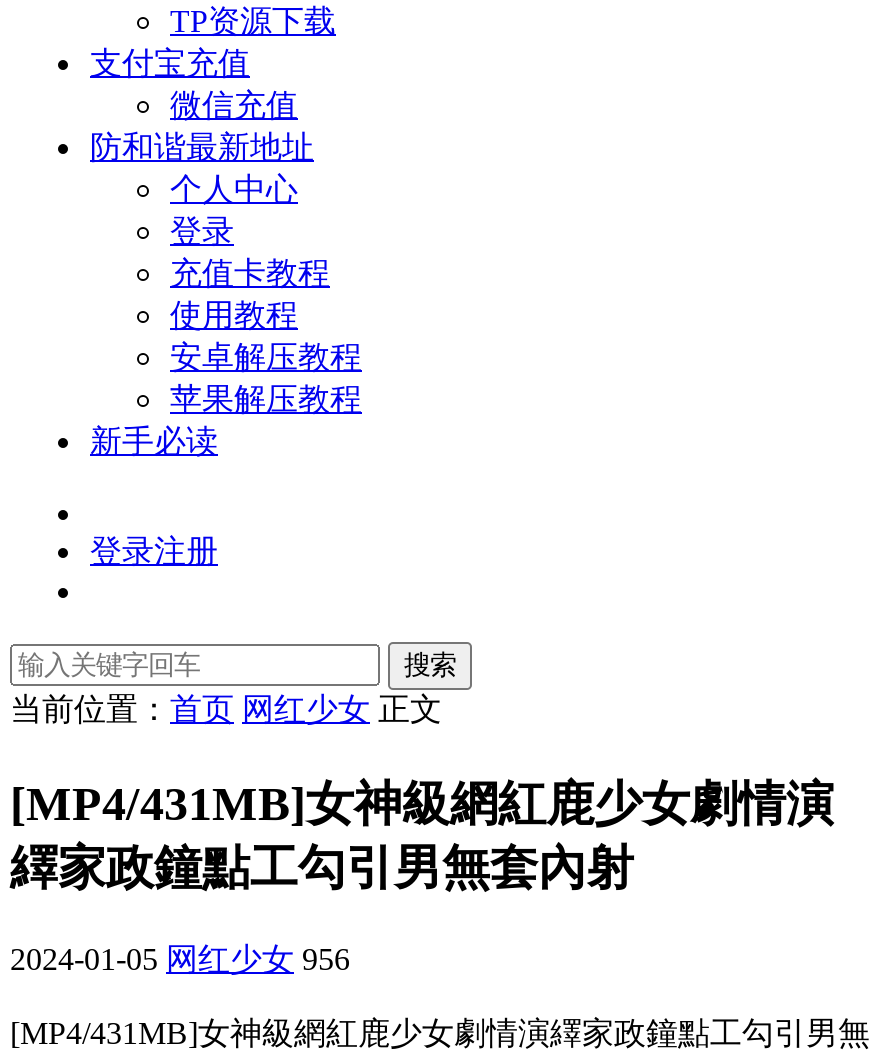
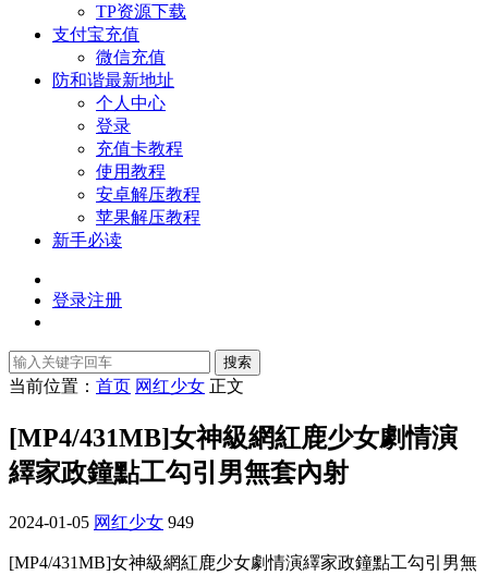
[10,942,350,976] 2024-01-05 网红少女 956 -> [9,513,194,531] 2024-01-05 网红少女 949

